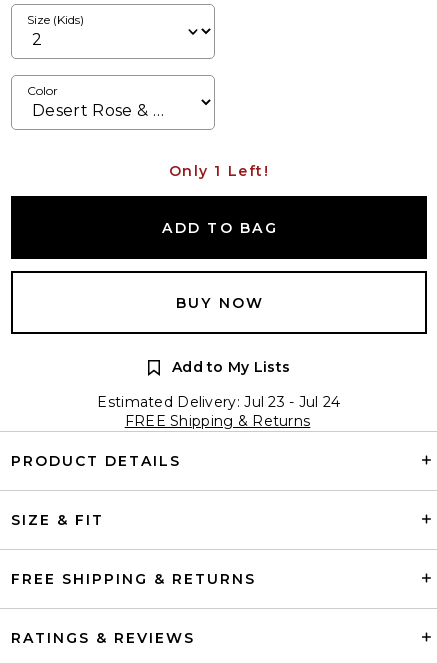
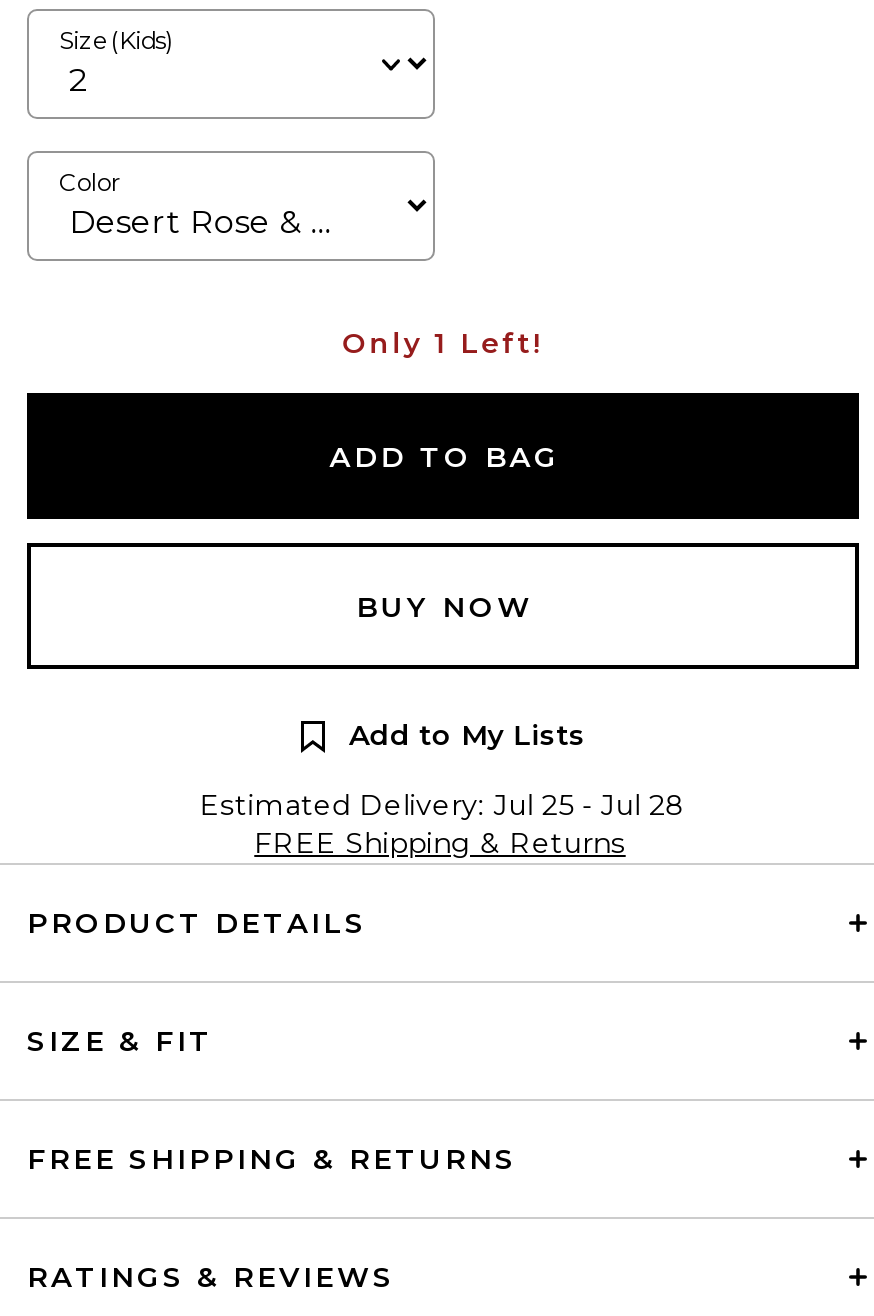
[97,393,341,411] Estimated Delivery: Jul 23 - Jul 24 -> [200,787,686,823] Estimated Delivery: Jul 25 - Jul 28

